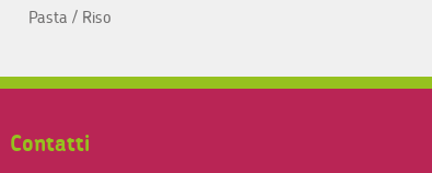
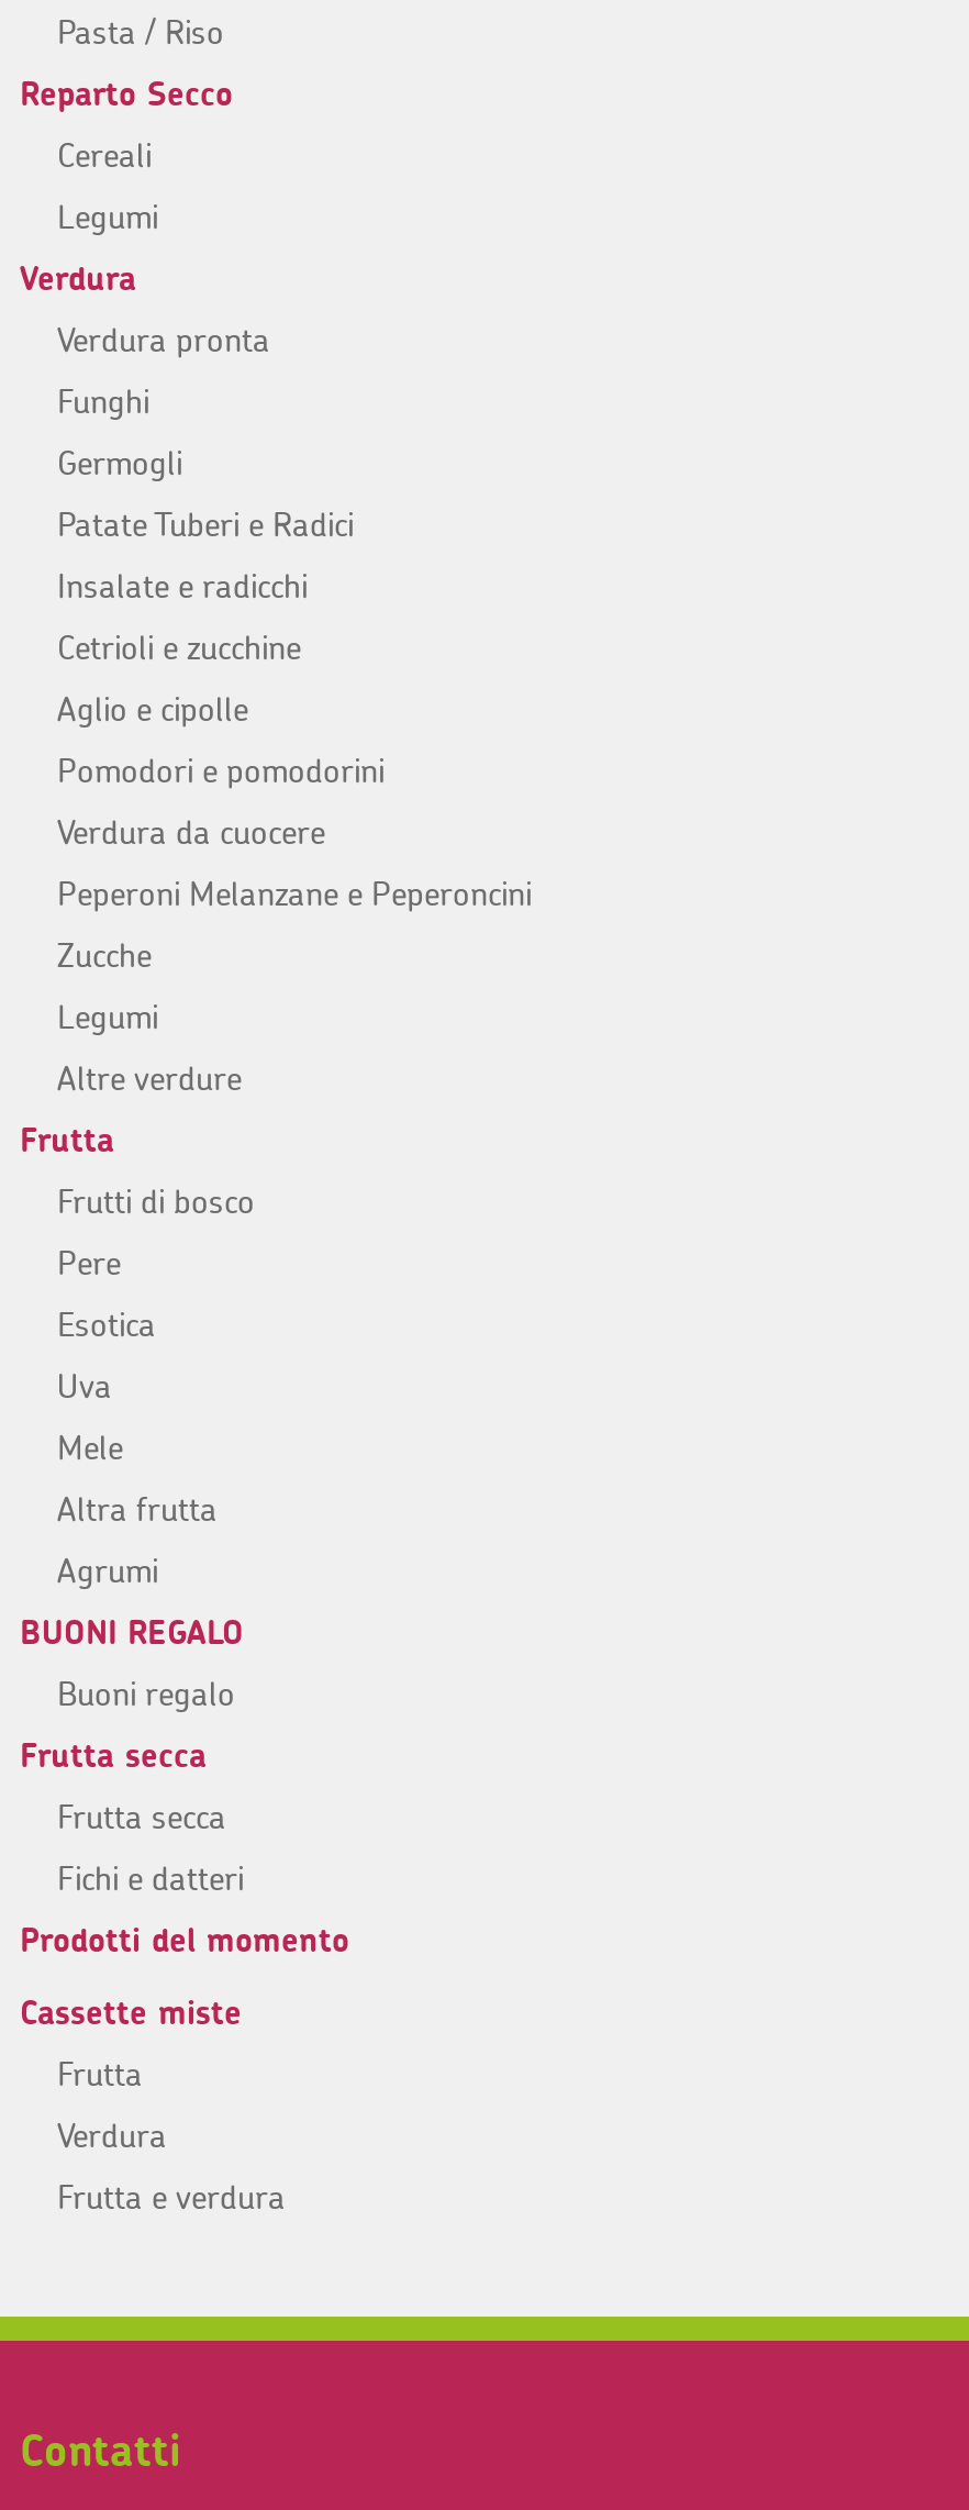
none -> [20,73,532,2218] Reparto Secco | Cereali | Legumi | Verdura | Verdura pronta | Funghi | Germogli | Patate Tuberi e Radici | Insalate e radicchi | Cetrioli e zucchine | Aglio e cipolle | Pomodori e pomodorini | Verdura da cuocere | Peperoni Melanzane e Peperoncini | Zucche | Legumi | Altre verdure | Frutta | Frutti di bosco | Pere | Esotica | Uva | Mele | Altra frutta | Agrumi | BUONI REGALO | Buoni regalo | Frutta secca | Frutta secca | Fichi e datteri | Prodotti del momento | Cassette miste | Frutta | Verdura | Frutta e verdura

